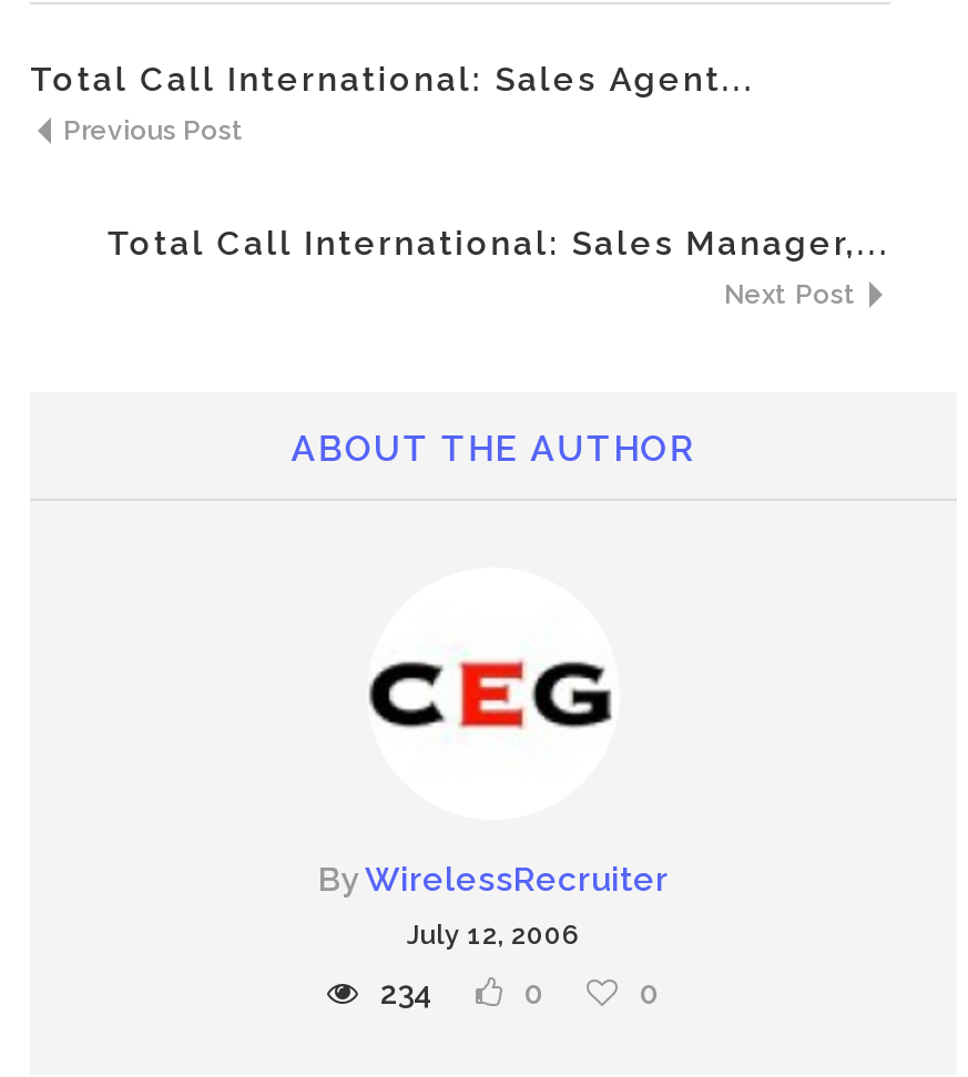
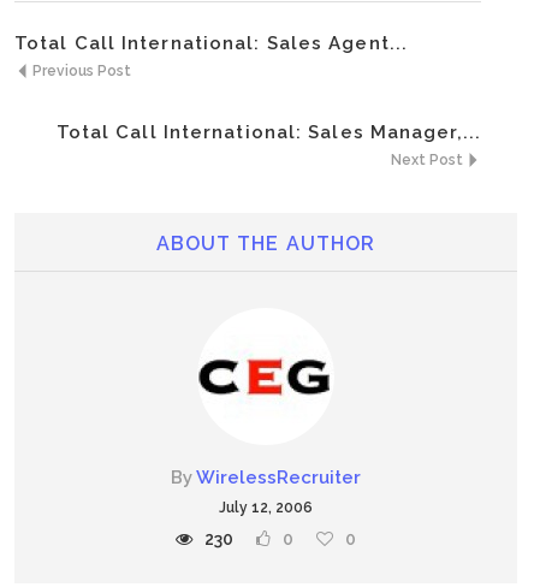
[374,976,434,1011] 234 -> [201,530,233,549] 230

